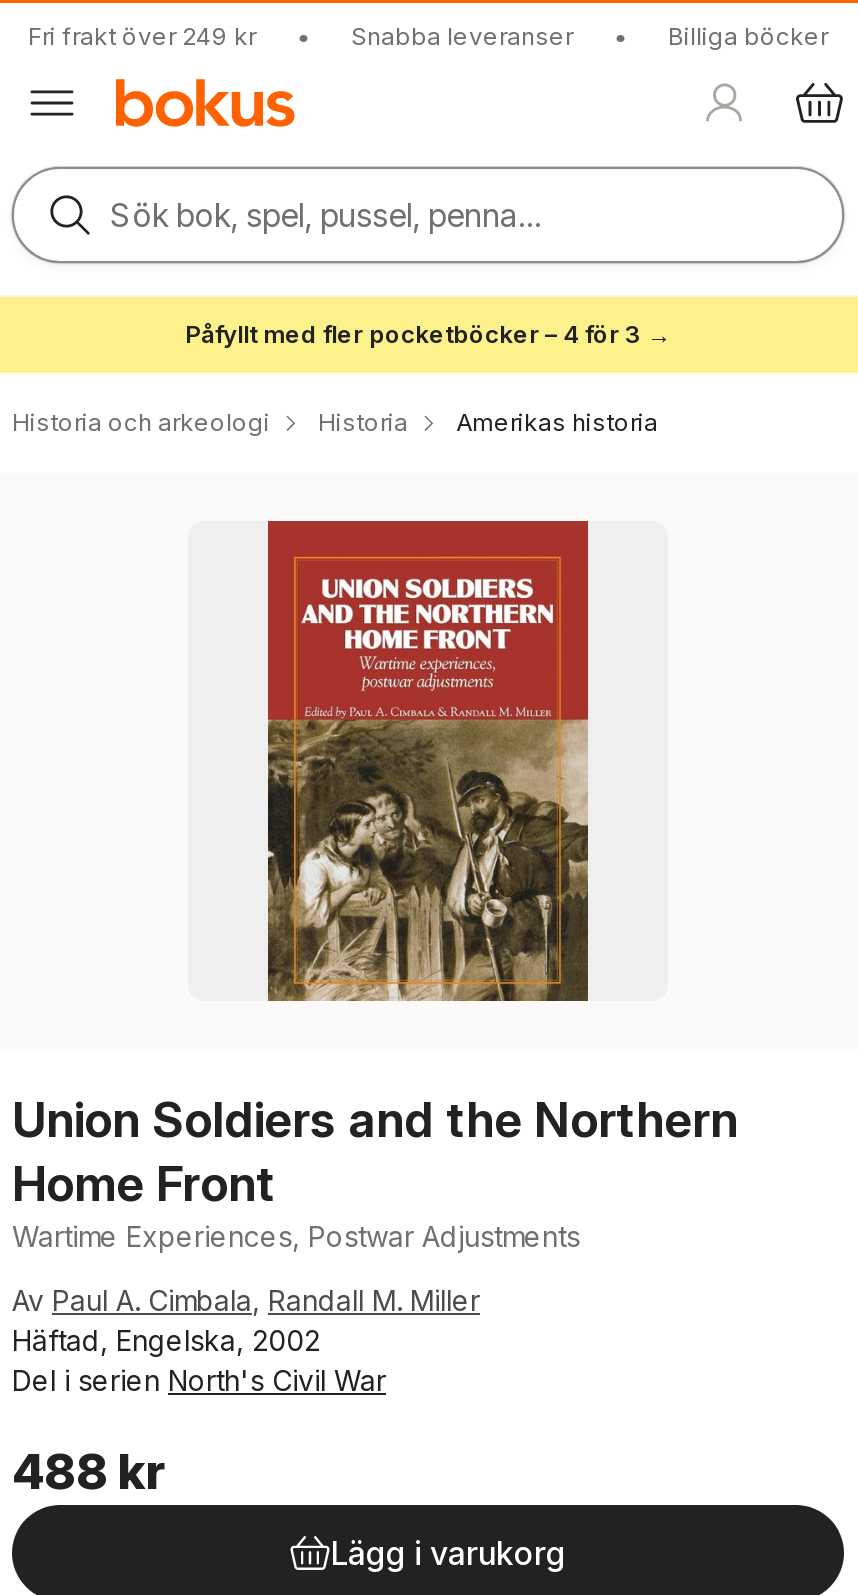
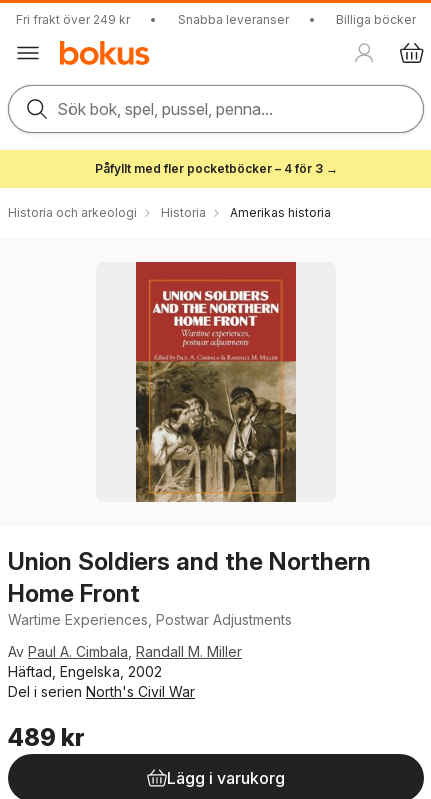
[12,1443,166,1501] 488 kr -> [8,723,85,752] 489 kr

